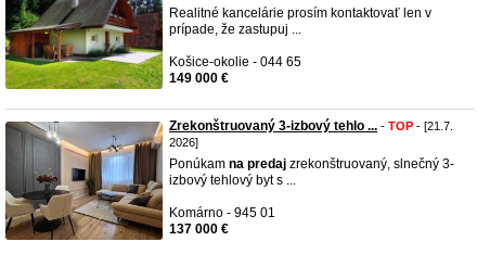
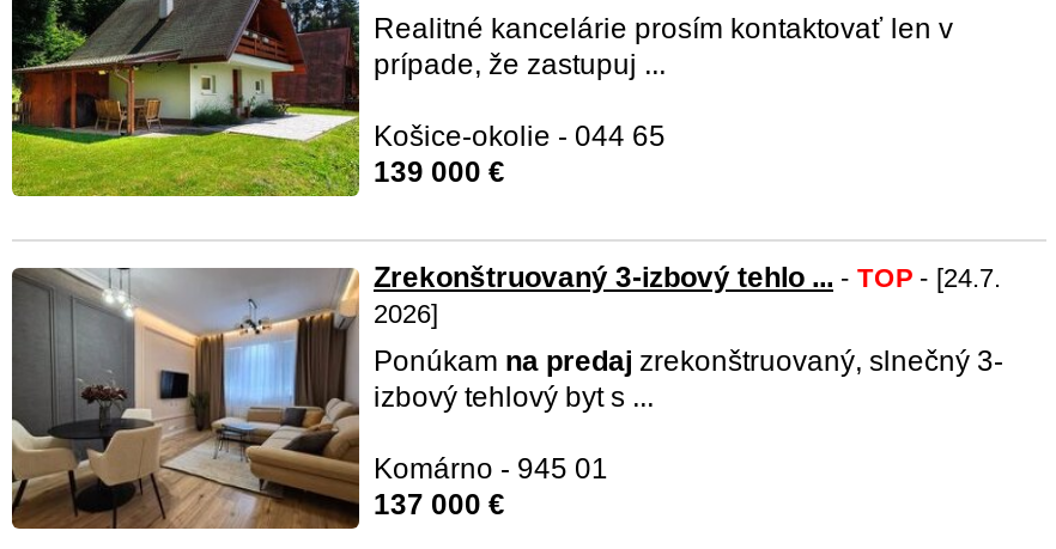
[169,71,229,86] 149 000 € -> [374,155,505,189] 139 000 €
[169,118,453,134] Zrekonštruovaný 3-izbový tehlo ... - TOP - [21.7. -> [374,261,1001,294] Zrekonštruovaný 3-izbový tehlo ... - TOP - [24.7.

